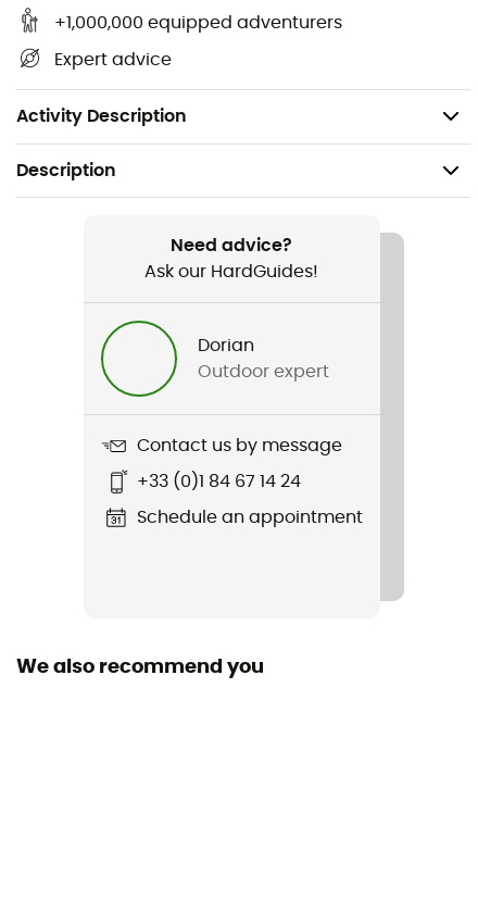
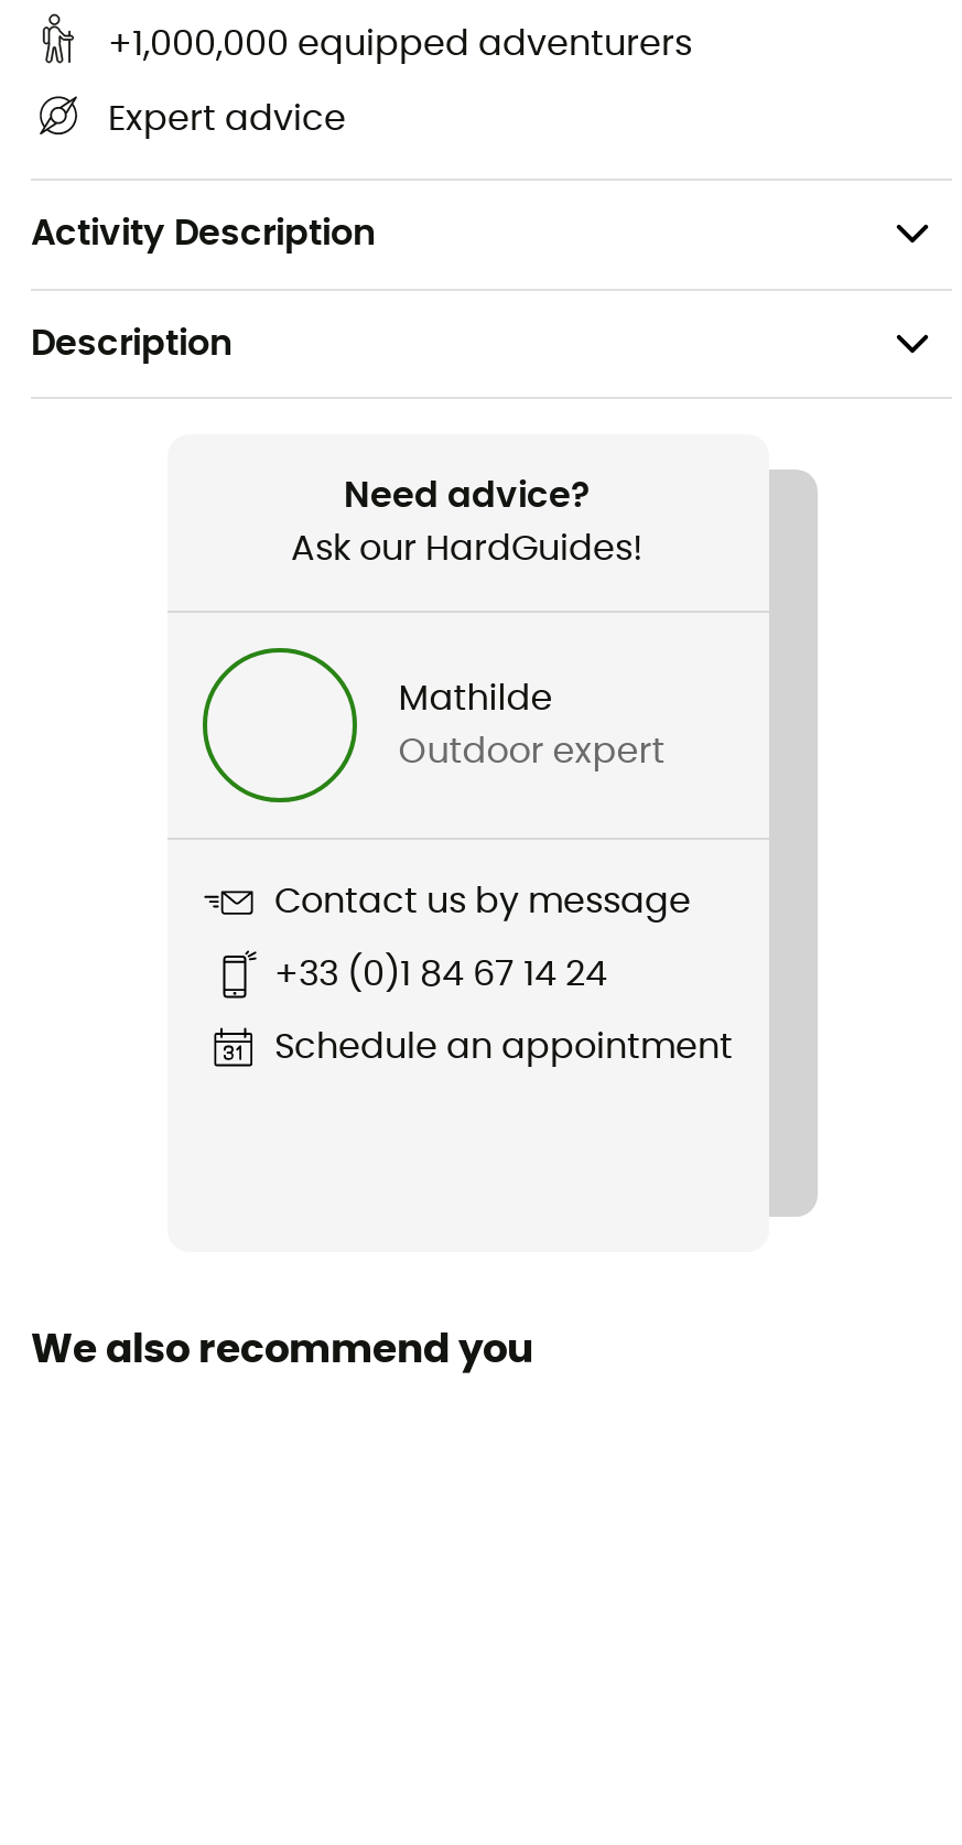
[197,337,254,354] Dorian -> [398,680,553,716] Mathilde

